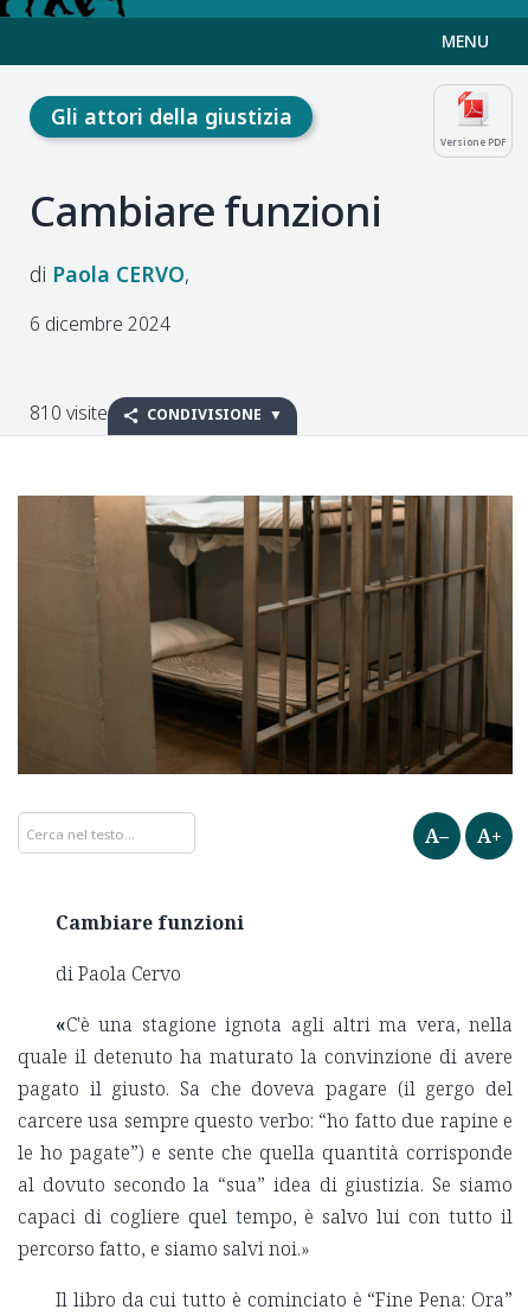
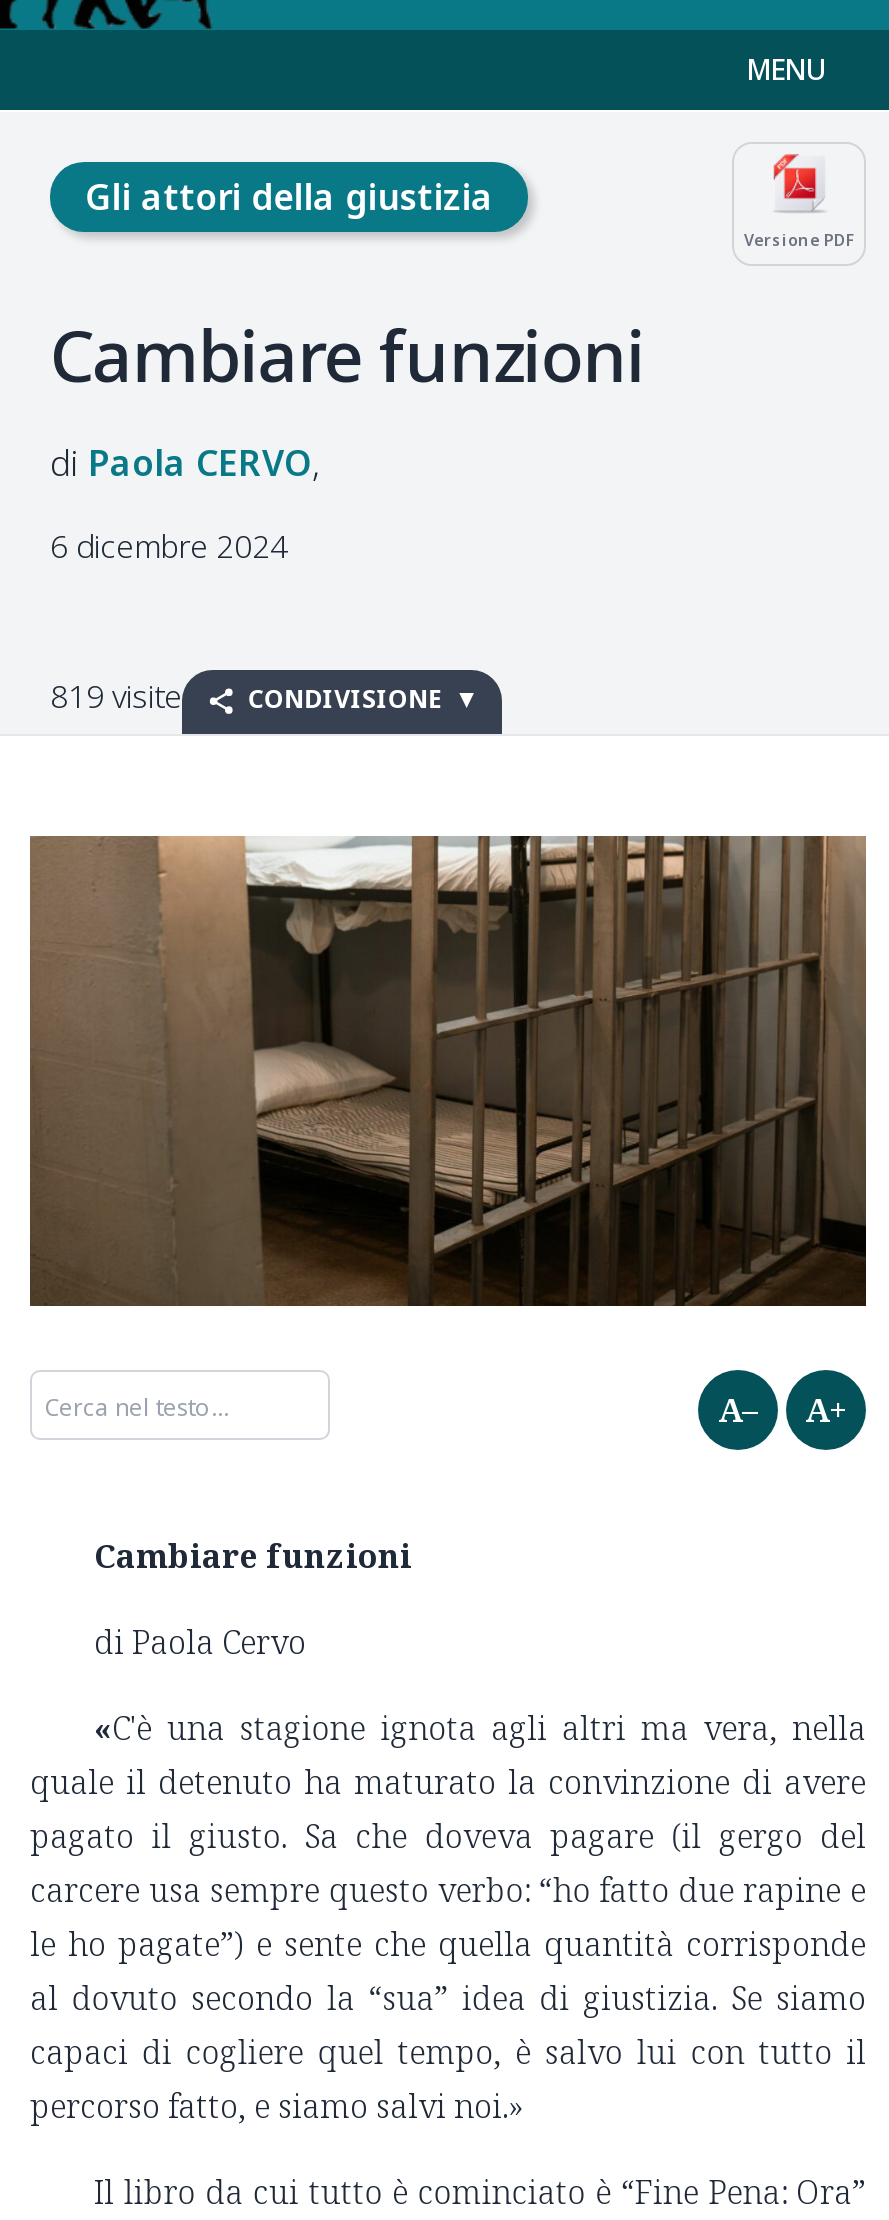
[30,399,262,426] 810 visite CONDIVISIONE -> [50,674,442,718] 819 visite CONDIVISIONE

